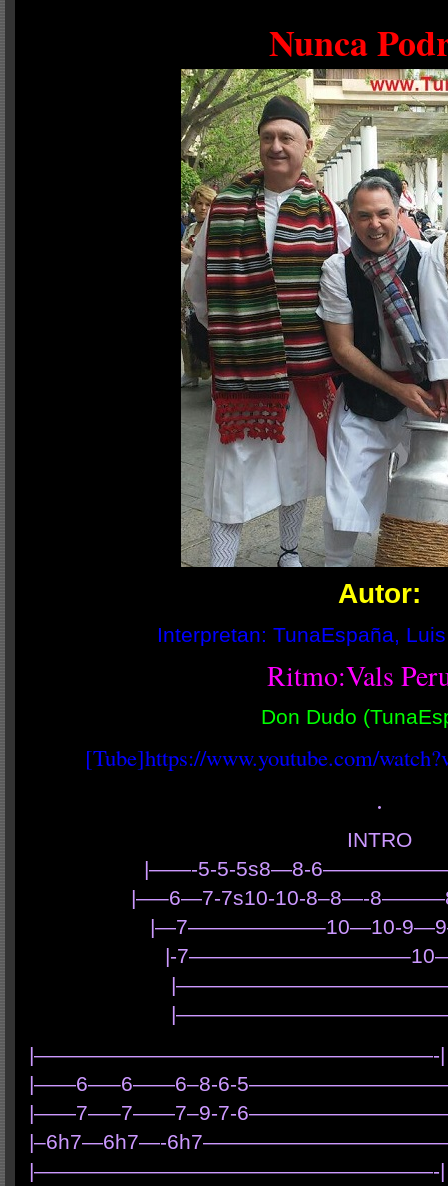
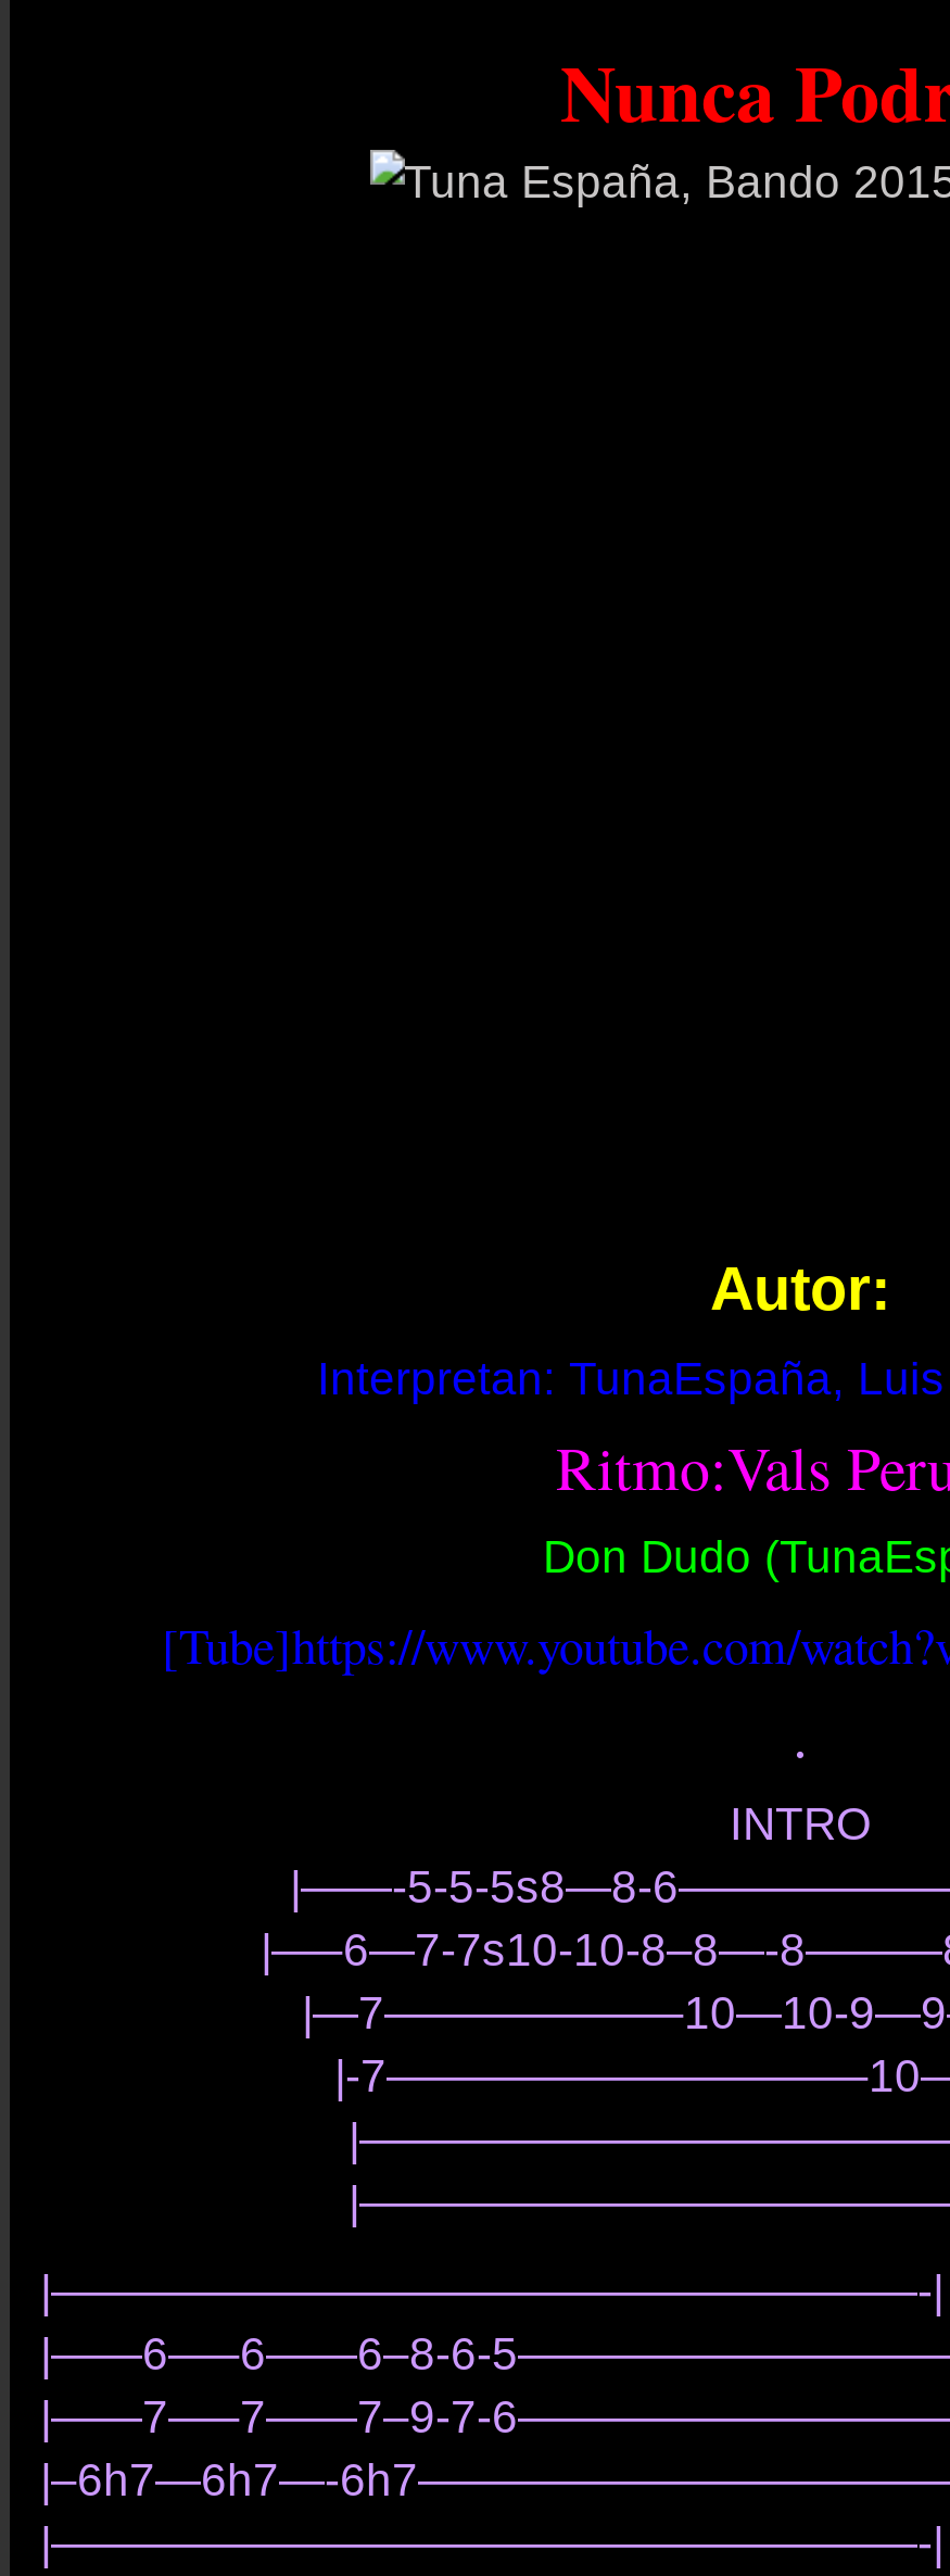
[180,68,445,568] [image] -> none

